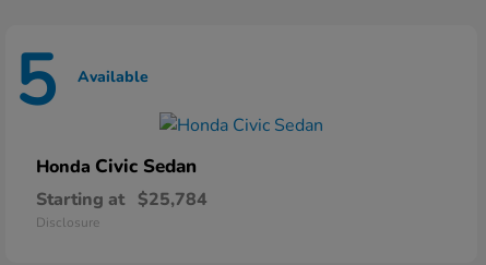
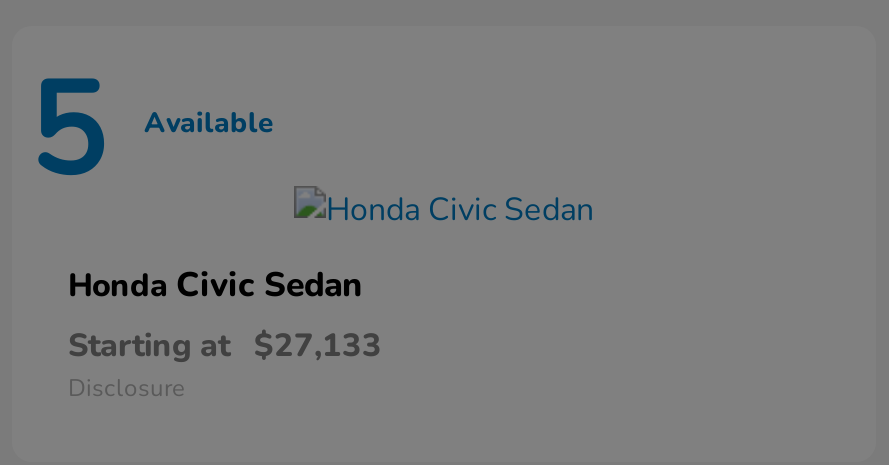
[36,188,208,212] Starting at $25,784 -> [68,324,382,368] Starting at $27,133

